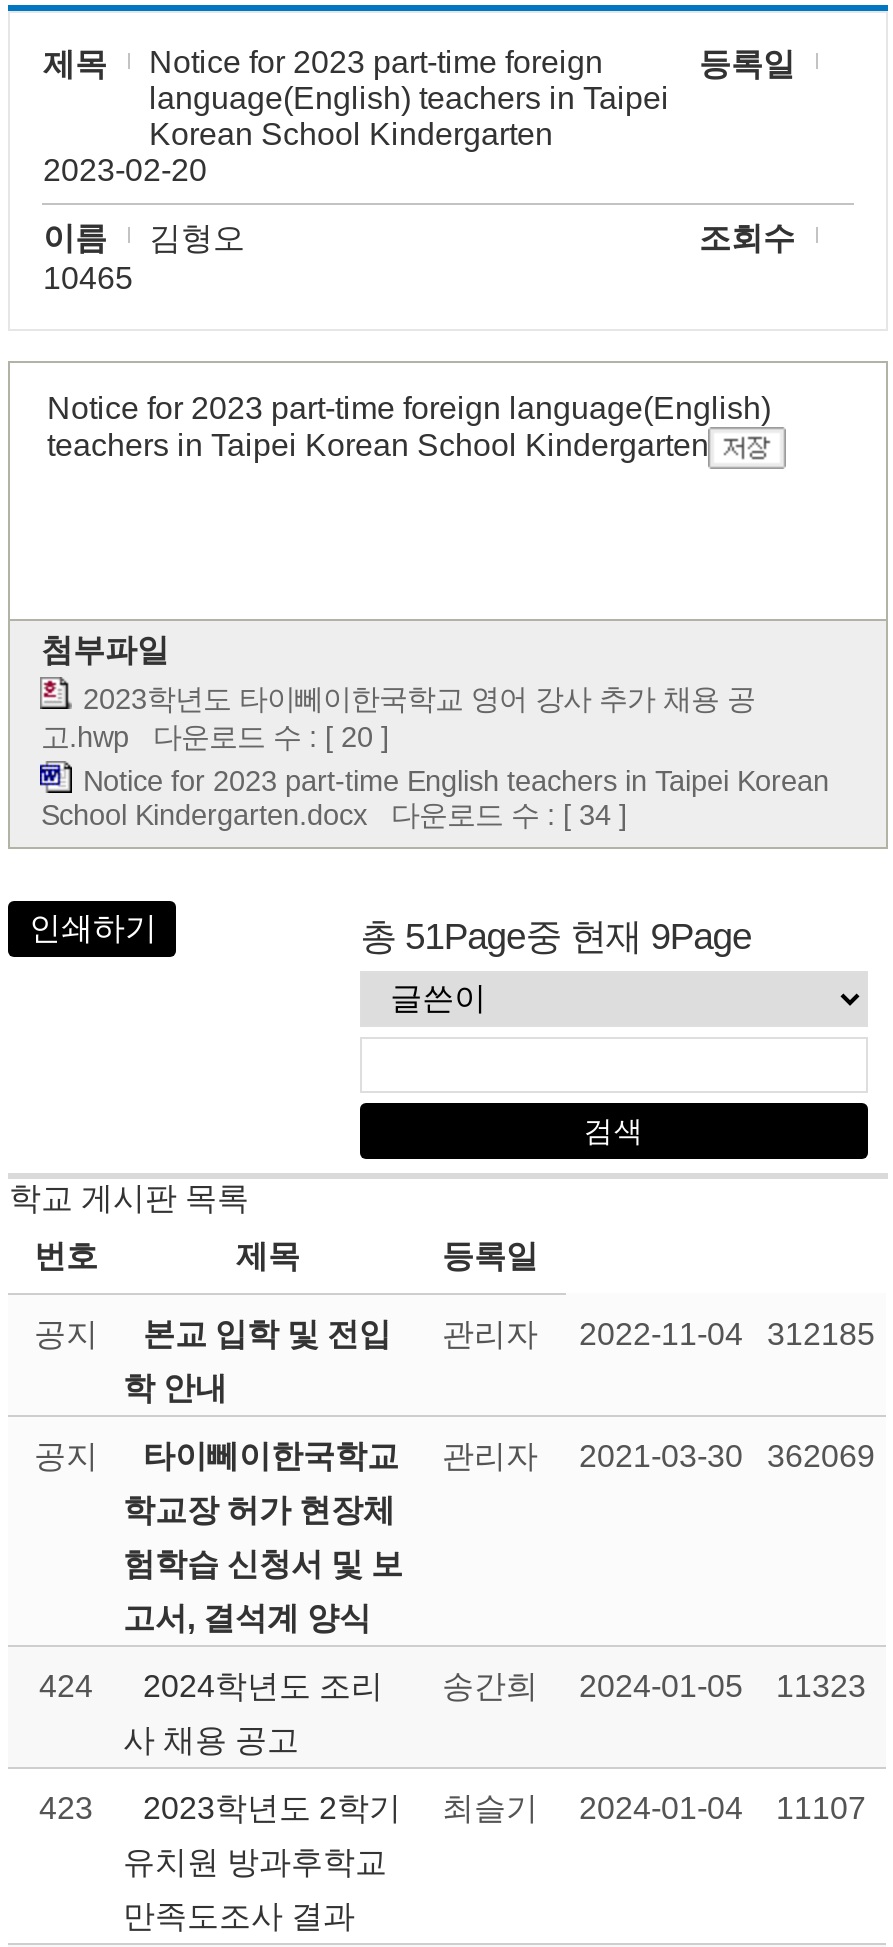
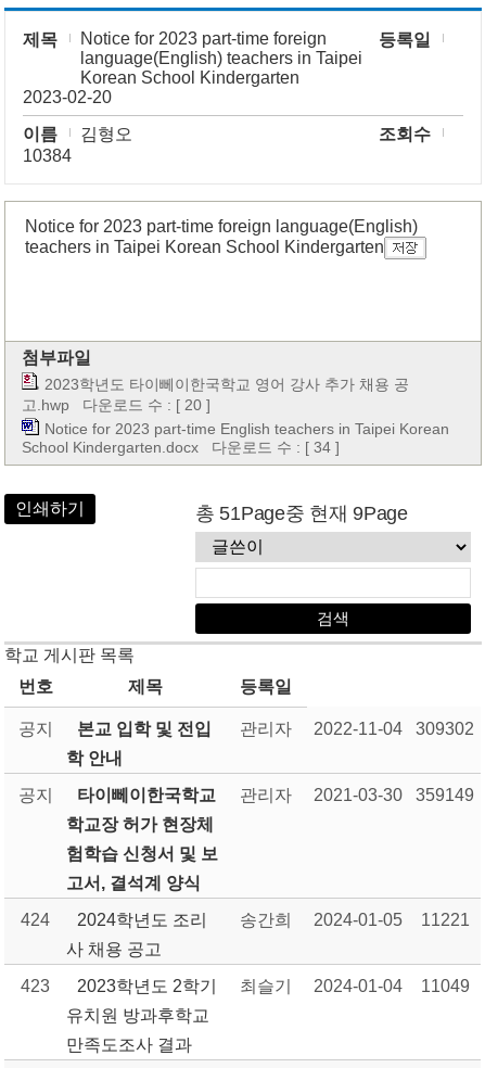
[43,261,133,295] 10465 -> [23,147,72,165] 10384
[34,1317,875,1351] 공지 본교 입학 및 전입 관리자 2022-11-04 312185 -> [18,720,475,738] 공지 본교 입학 및 전입 관리자 2022-11-04 309302
[34,1439,875,1473] 공지 타이뻬이한국학교 관리자 2021-03-30 362069 -> [18,786,475,804] 공지 타이뻬이한국학교 관리자 2021-03-30 359149
[39,1669,866,1703] 424 2024학년도 조리 송간희 2024-01-05 11323 -> [21,911,470,929] 424 2024학년도 조리 송간희 2024-01-05 11221
[39,1791,866,1825] 423 2023학년도 2학기 최슬기 2024-01-04 11107 -> [21,977,470,995] 423 2023학년도 2학기 최슬기 2024-01-04 11049

